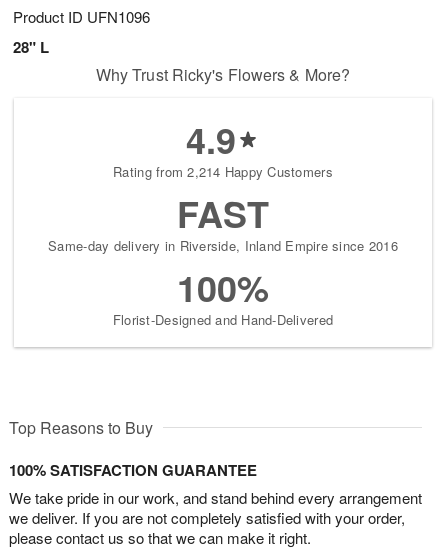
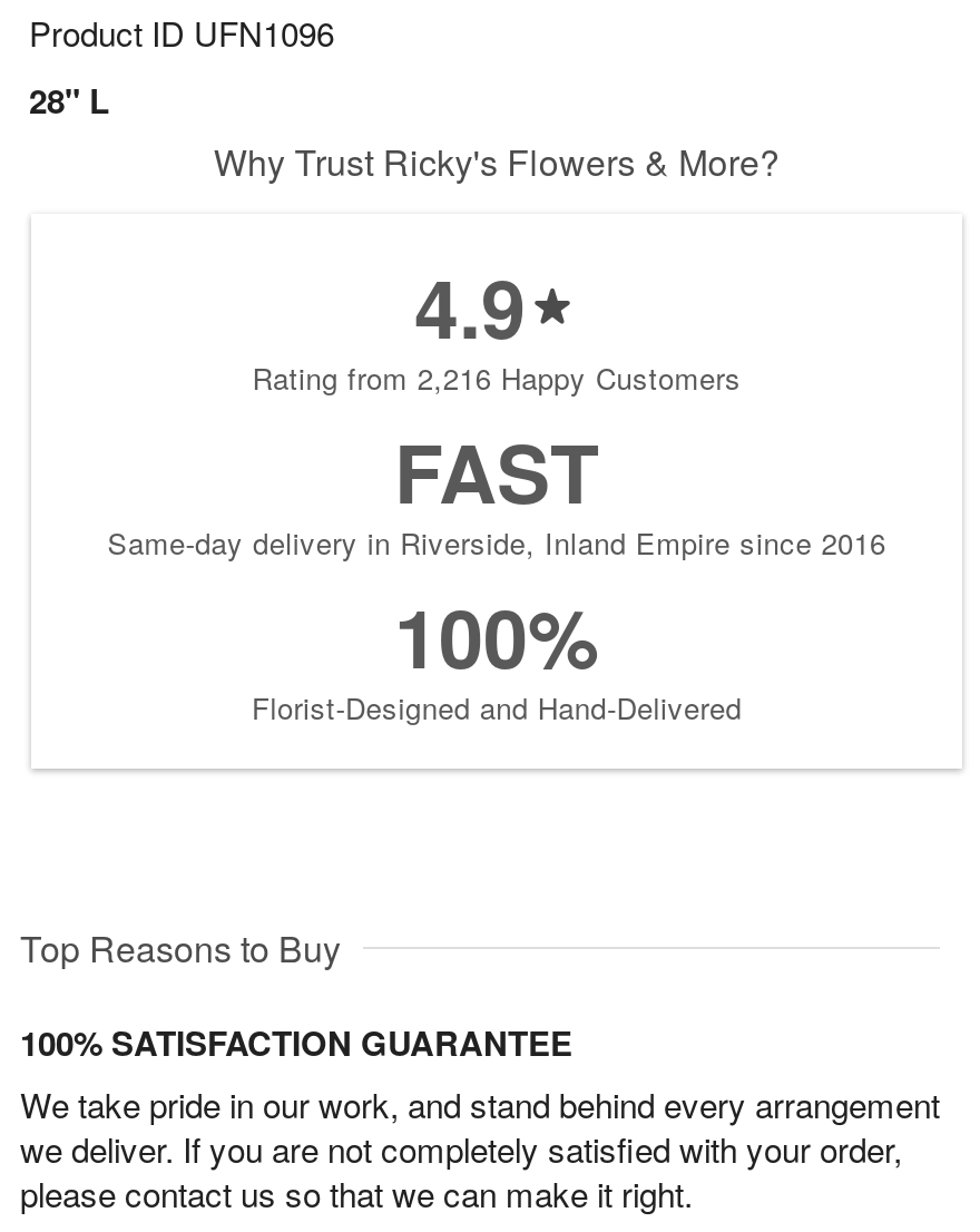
[113,162,333,181] Rating from 2,214 Happy Customers -> [252,357,741,400] Rating from 2,216 Happy Customers

